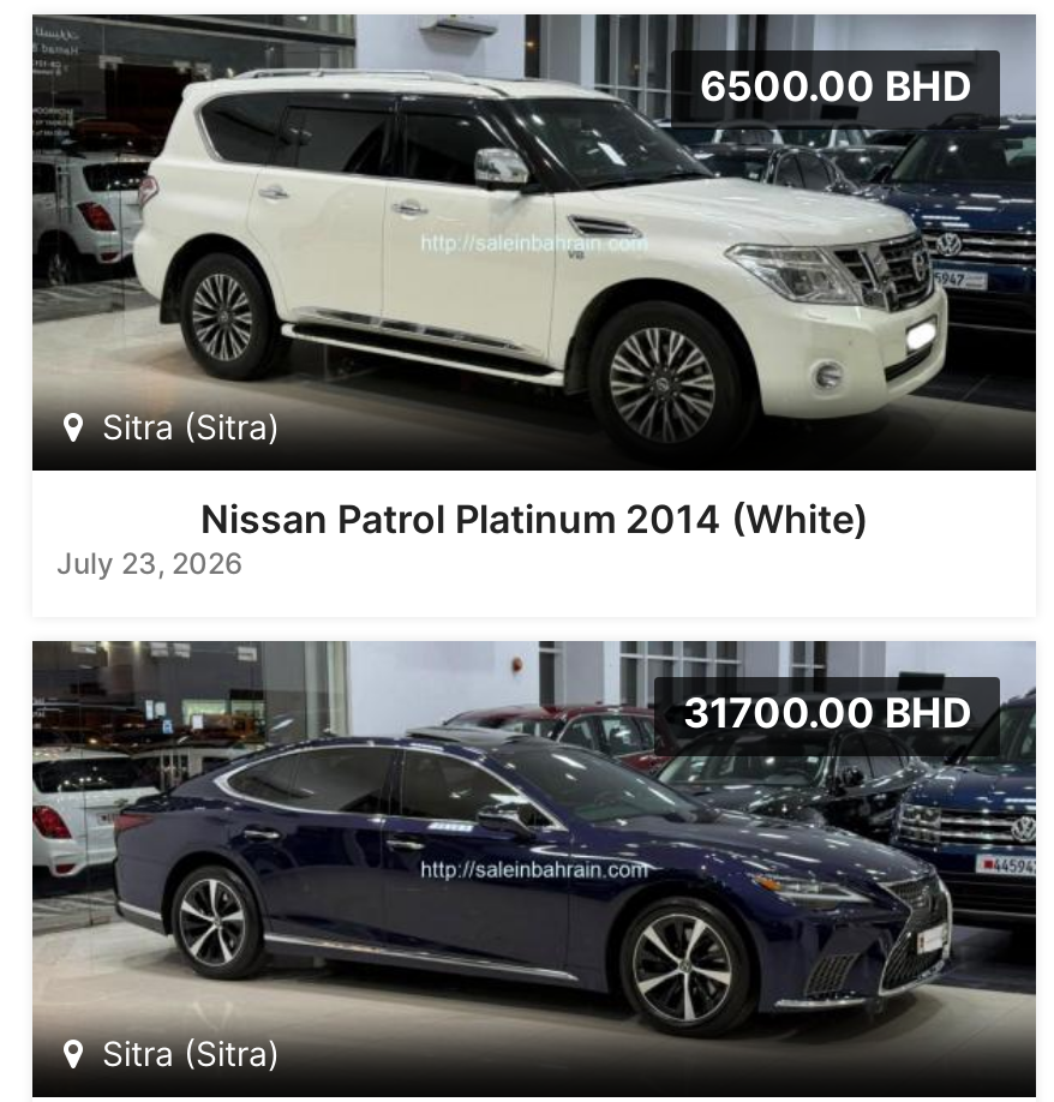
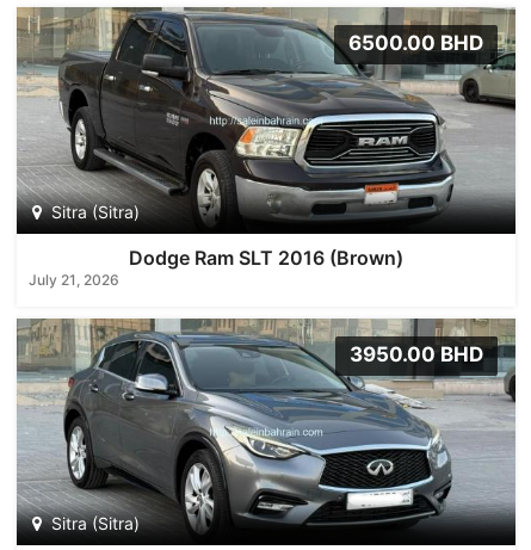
[30,14,1036,581] [image] | Nissan Patrol Platinum 2014 (White) | July 23, 2026 -> [17,7,515,289] [image] | Dodge Ram SLT 2016 (Brown) | July 21, 2026
[30,641,1038,1073] [image] | 31700.00 BHD -> [17,319,515,532] [image] | 3950.00 BHD

